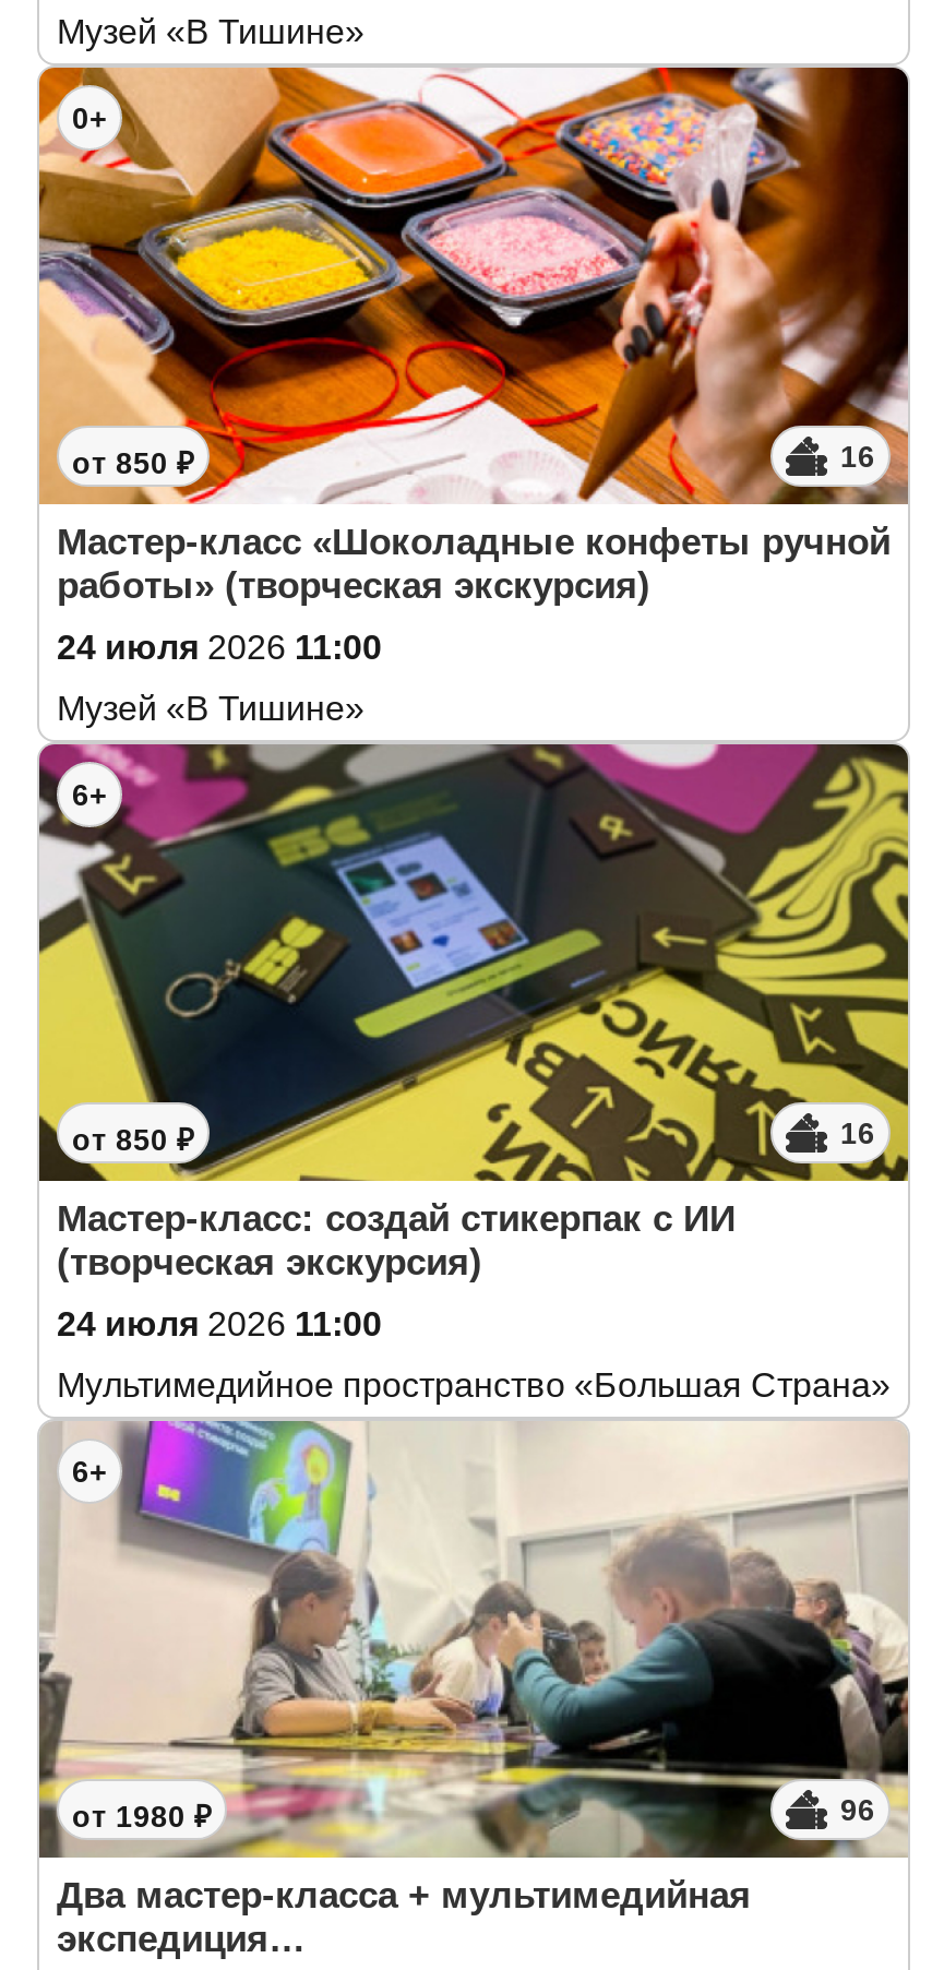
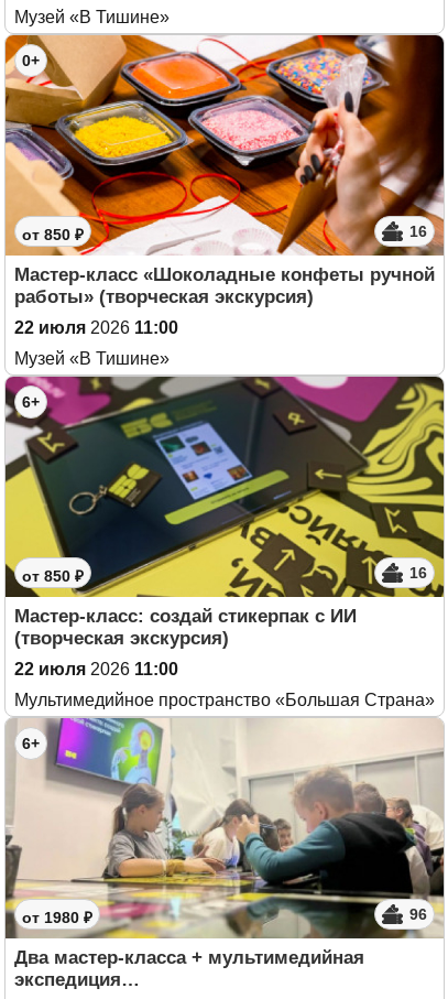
[57,629,382,666] 24 июля 2026 11:00 -> [14,318,178,337] 22 июля 2026 11:00
[57,1305,382,1342] 24 июля 2026 11:00 -> [14,660,178,678] 22 июля 2026 11:00

